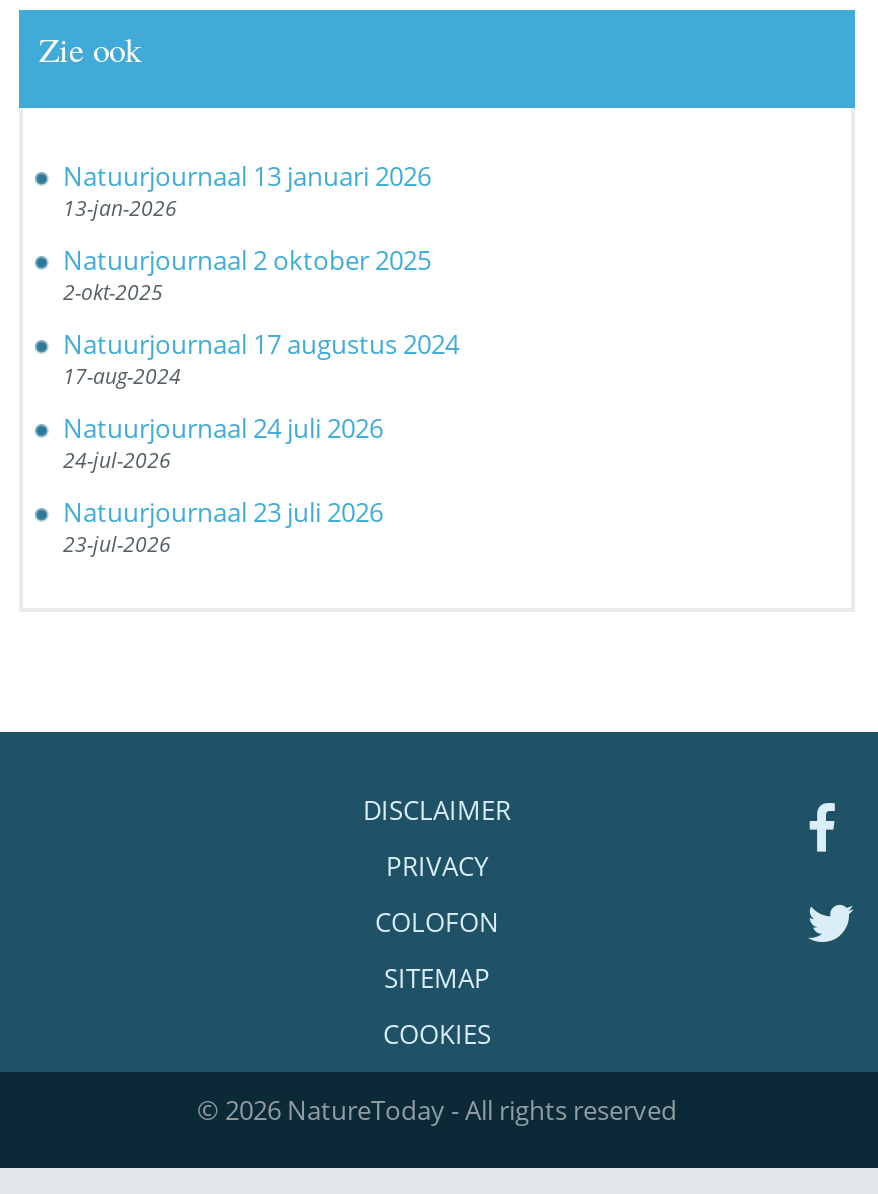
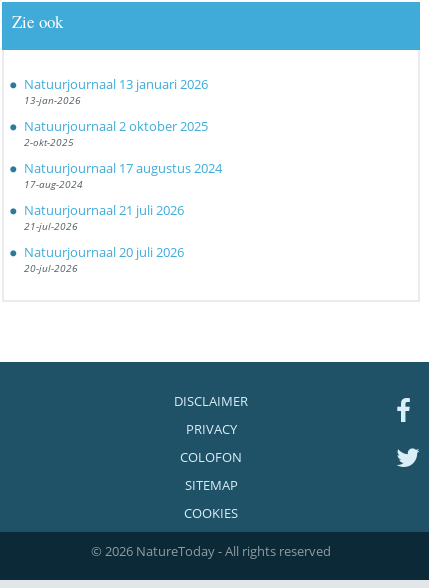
[63,409,383,473] Natuurjournaal 24 juli 2026 | 24-jul-2026 -> [24,201,184,233] Natuurjournaal 21 juli 2026 | 21-jul-2026
[63,493,383,557] Natuurjournaal 23 juli 2026 | 23-jul-2026 -> [24,243,184,275] Natuurjournaal 20 juli 2026 | 20-jul-2026

